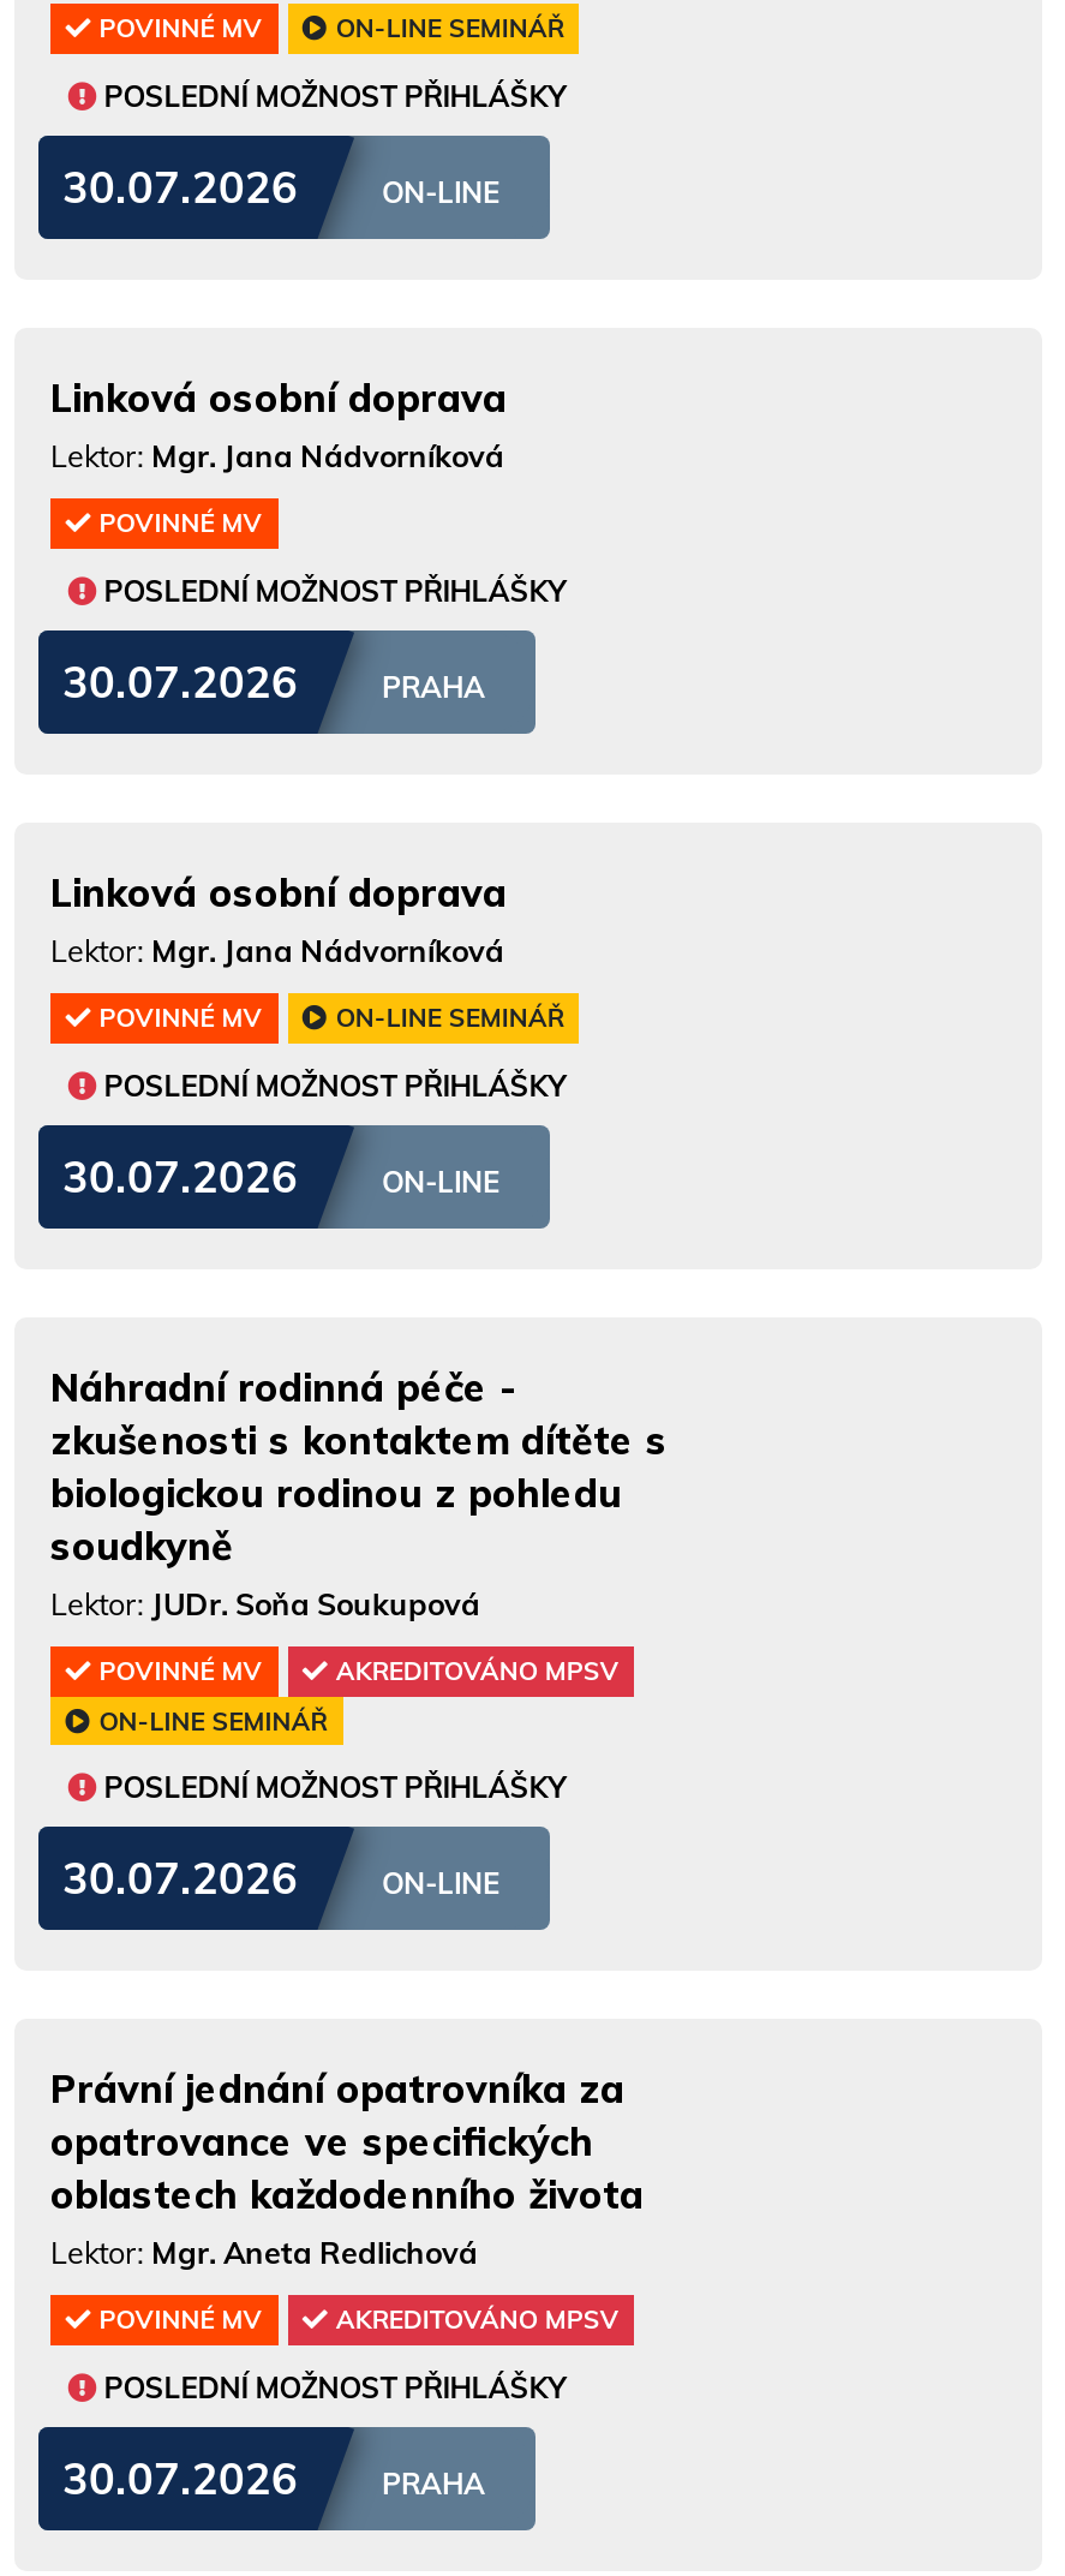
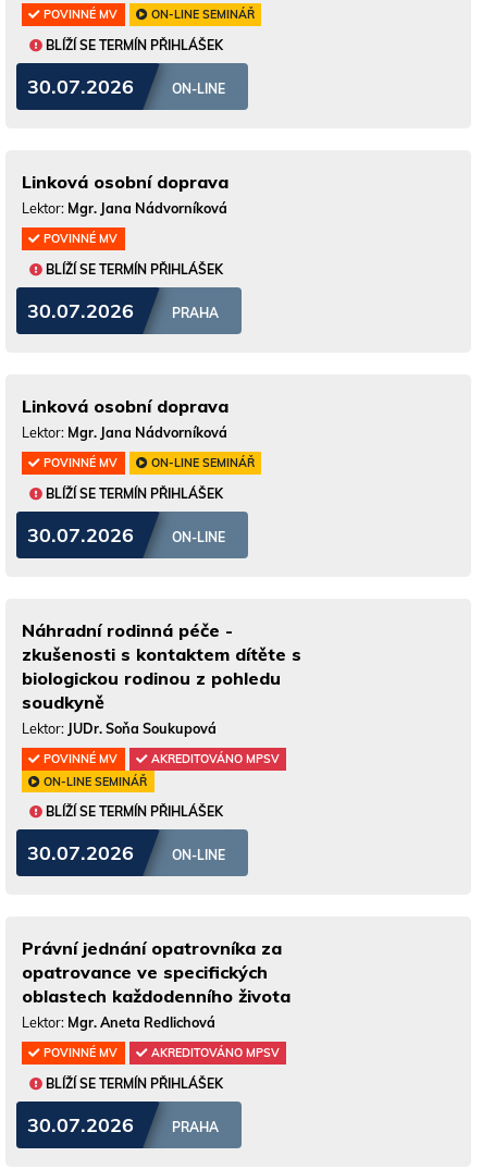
[97,77,567,113] POSLEDNÍ MOŽNOST PŘIHLÁŠKY -> [43,36,223,53] BLÍŽÍ SE TERMÍN PŘIHLÁŠEK
[97,572,567,608] POSLEDNÍ MOŽNOST PŘIHLÁŠKY -> [43,261,223,277] BLÍŽÍ SE TERMÍN PŘIHLÁŠEK
[97,1066,567,1102] POSLEDNÍ MOŽNOST PŘIHLÁŠKY -> [43,485,223,501] BLÍŽÍ SE TERMÍN PŘIHLÁŠEK
[97,1769,567,1805] POSLEDNÍ MOŽNOST PŘIHLÁŠKY -> [43,803,223,820] BLÍŽÍ SE TERMÍN PŘIHLÁŠEK
[97,2368,567,2404] POSLEDNÍ MOŽNOST PŘIHLÁŠKY -> [43,1075,223,1091] BLÍŽÍ SE TERMÍN PŘIHLÁŠEK

